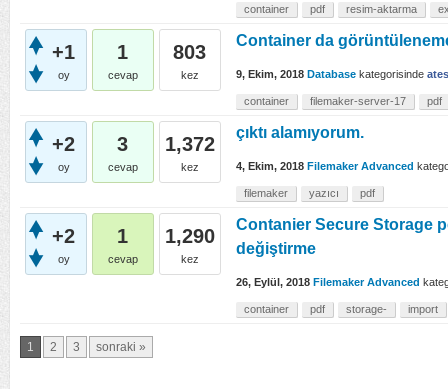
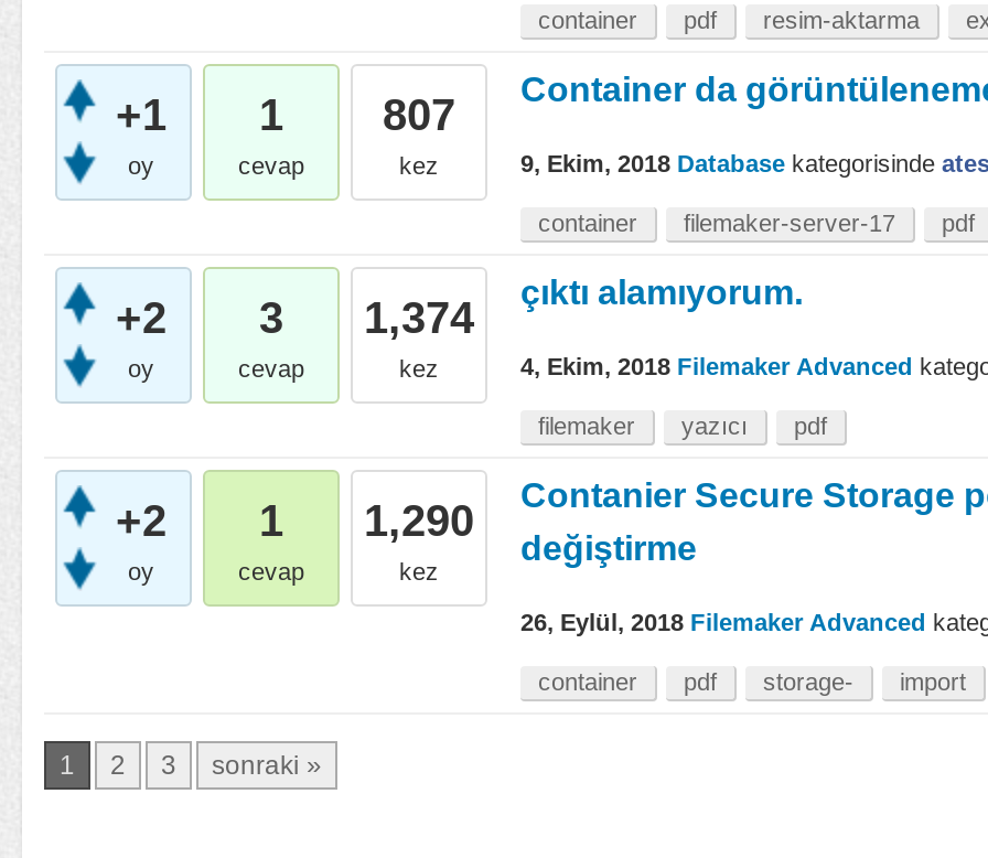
[173,41,206,63] 803 -> [383,90,455,139] 807
[52,133,215,155] +2 3 1,372 -> [116,293,474,342] +2 3 1,374

